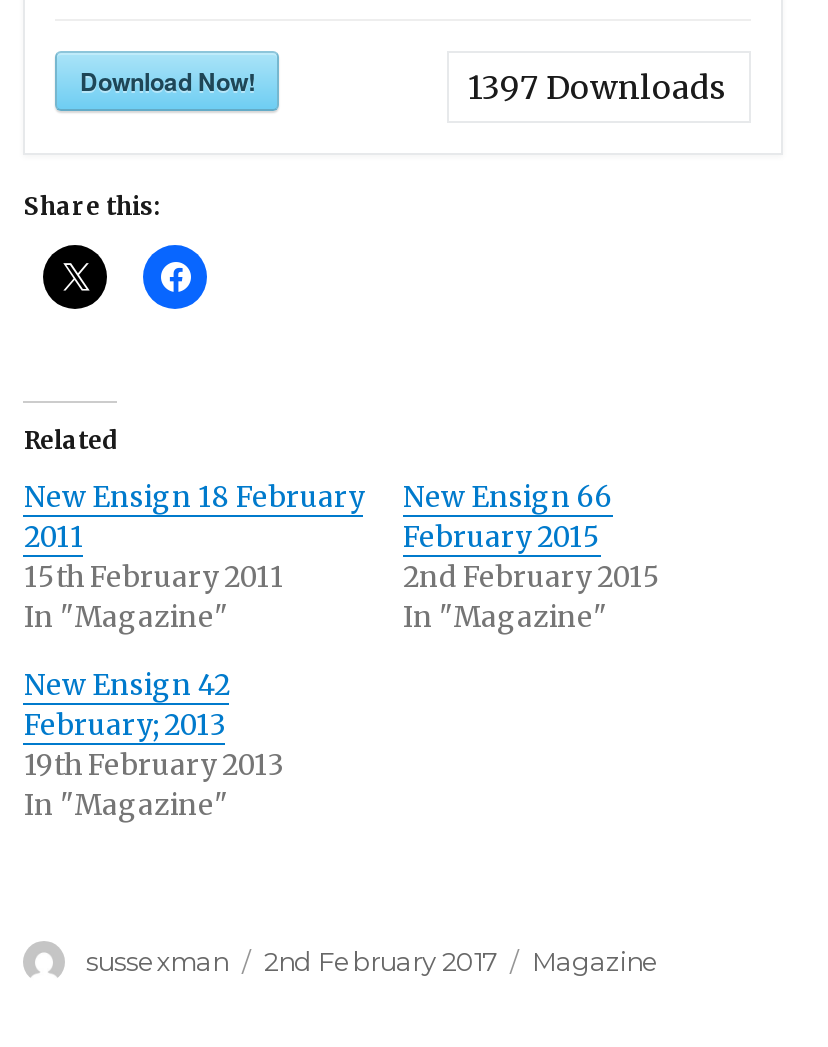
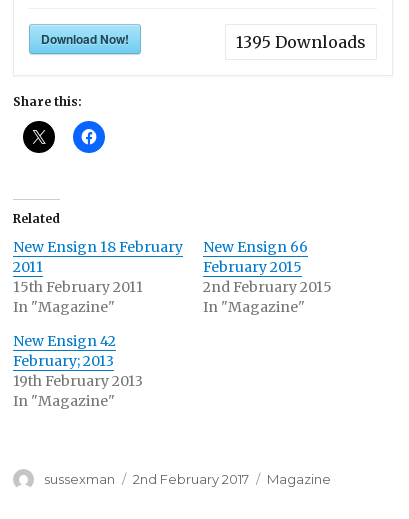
[468,67,728,107] 1397 Downloads -> [235,32,365,52] 1395 Downloads

